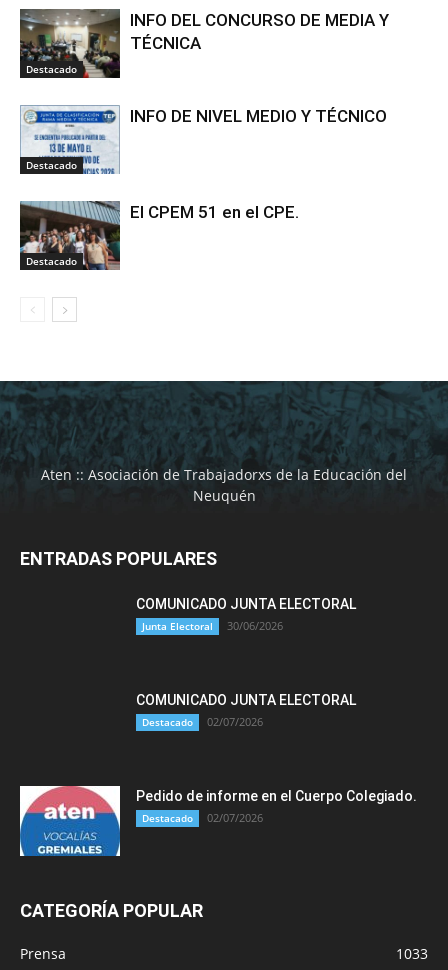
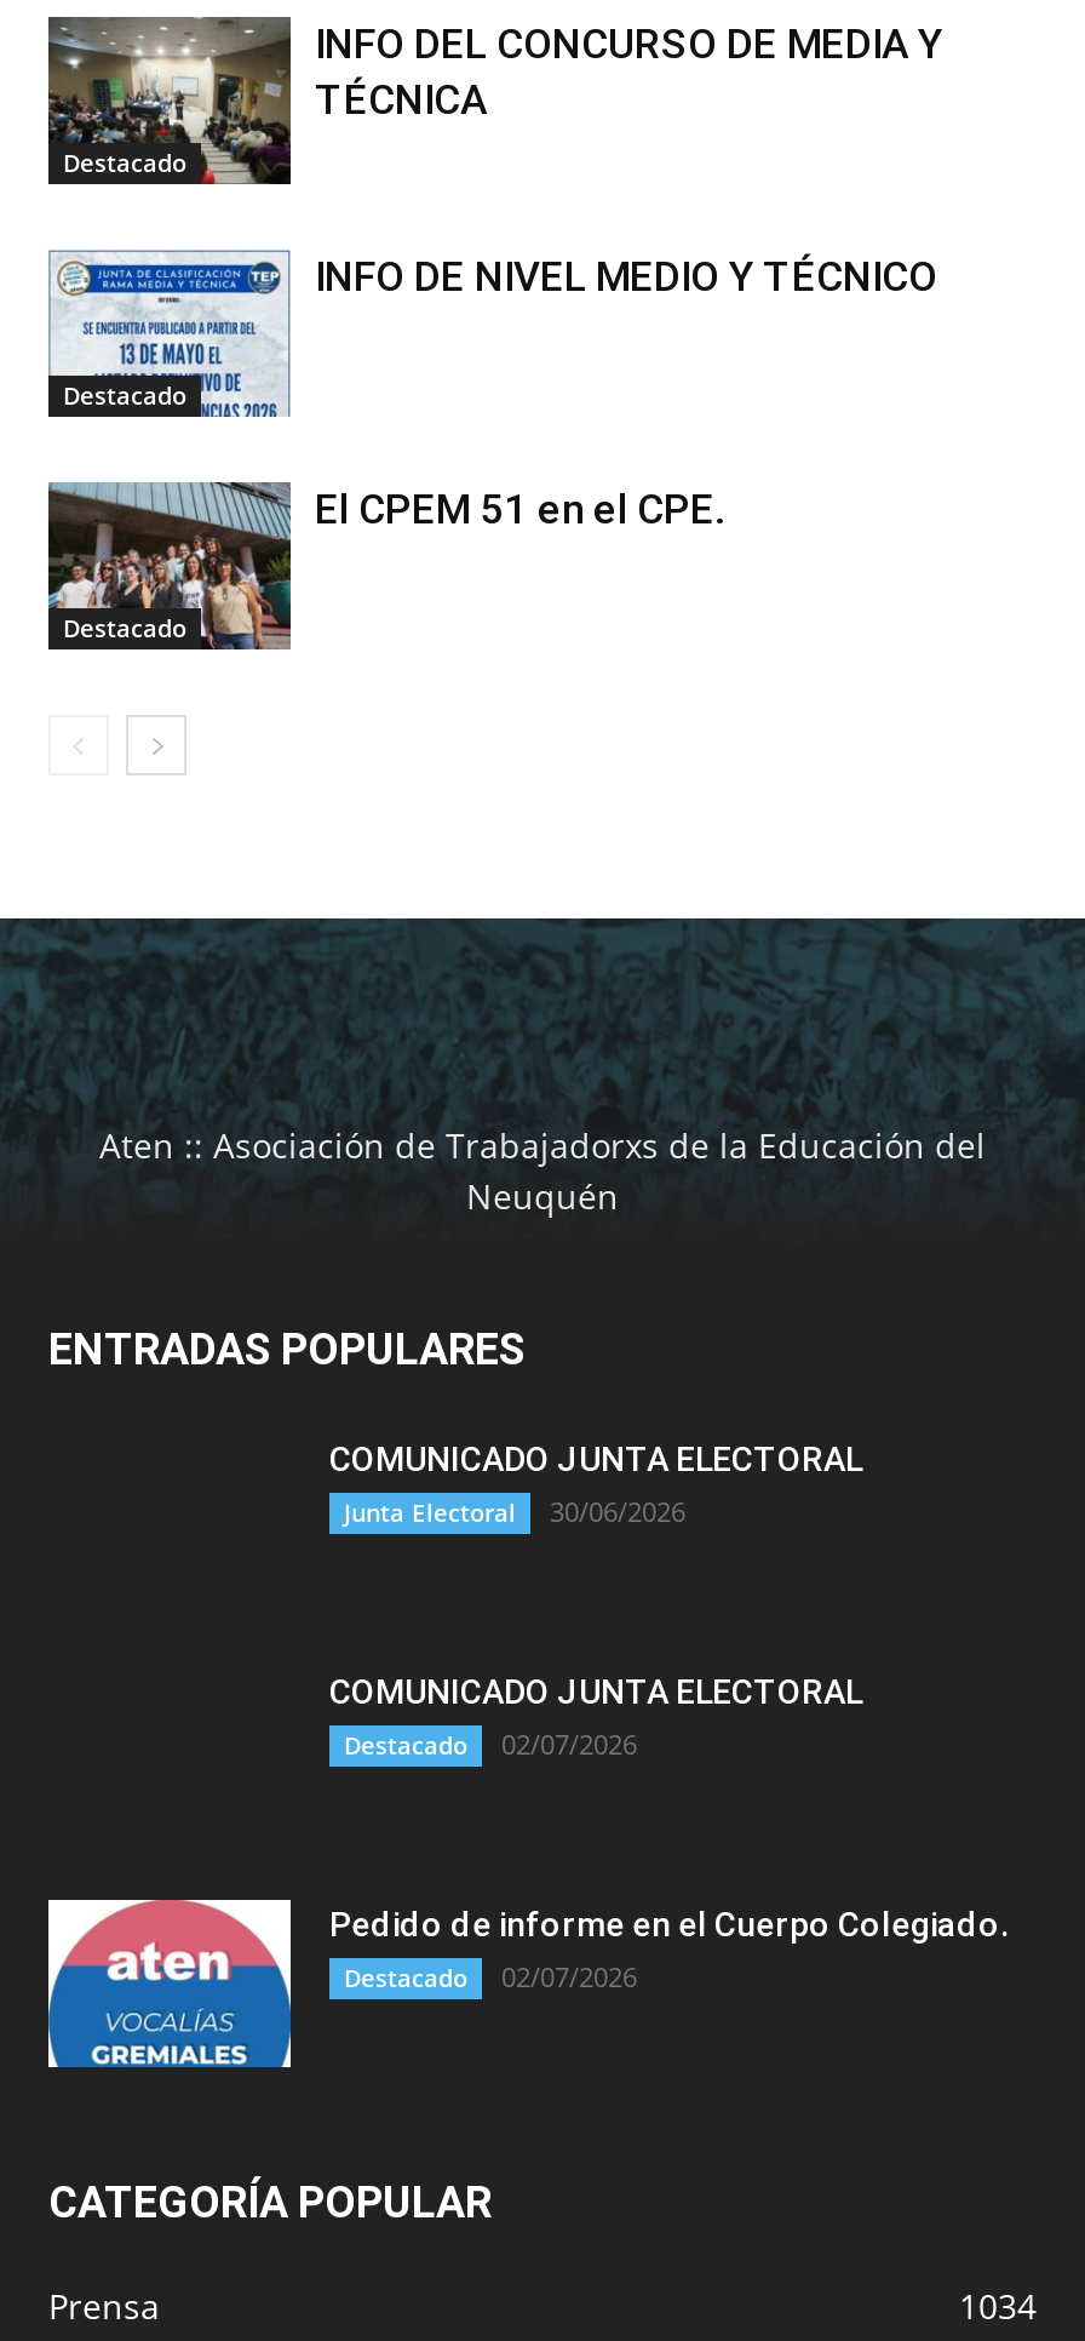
[396,944,428,963] 1033 -> [959,2283,1037,2329] 1034

